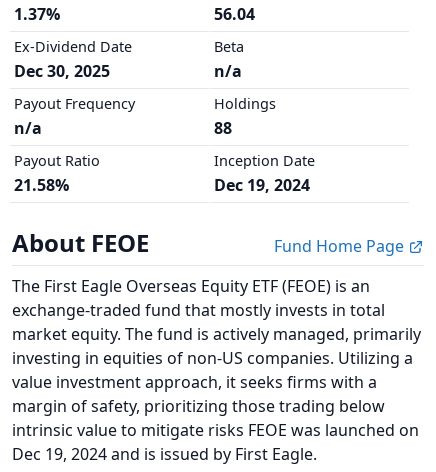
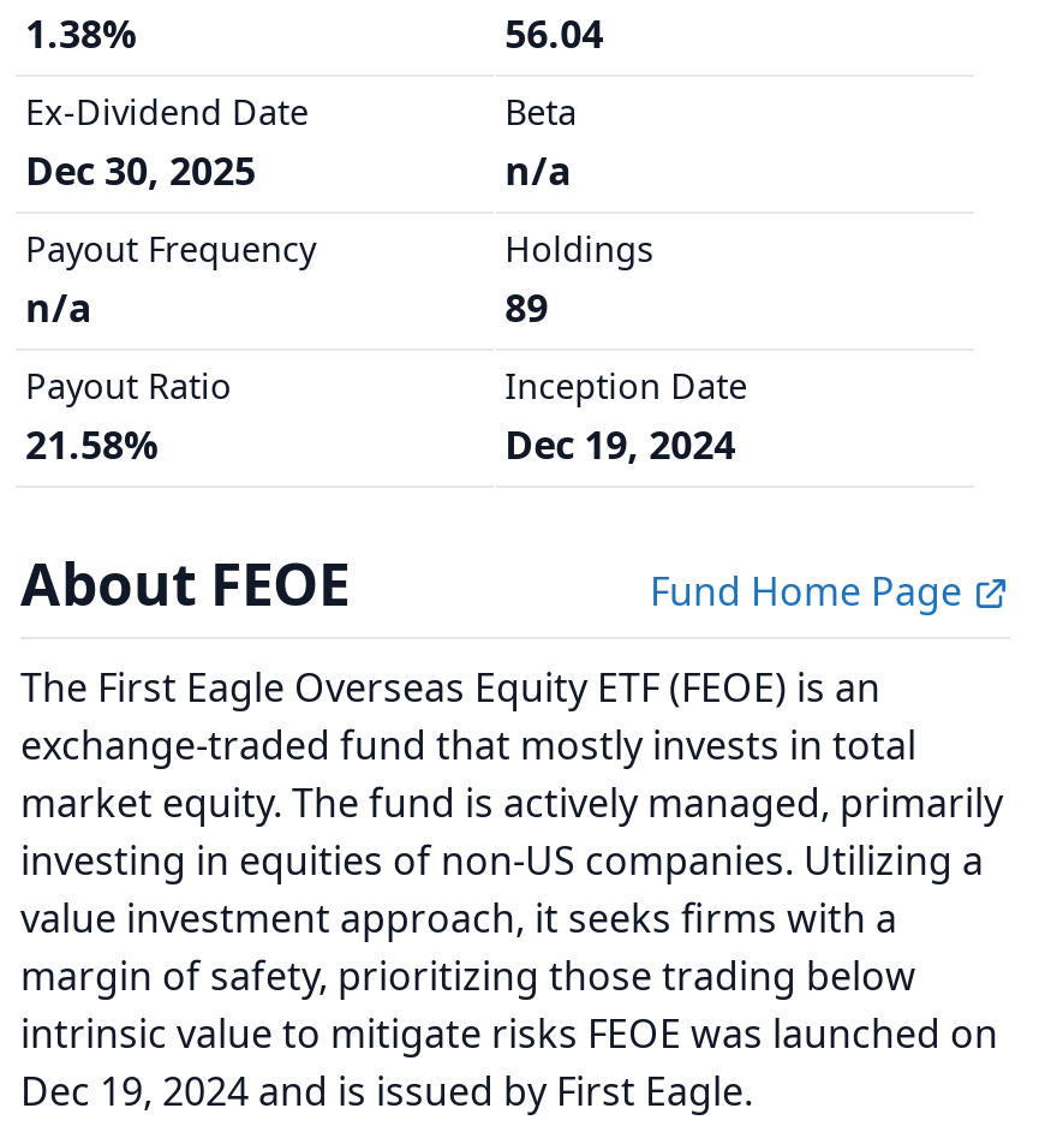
[14,3,60,25] 1.37% -> [25,7,136,60] 1.38%
[214,117,232,139] 88 -> [505,281,548,334] 89

